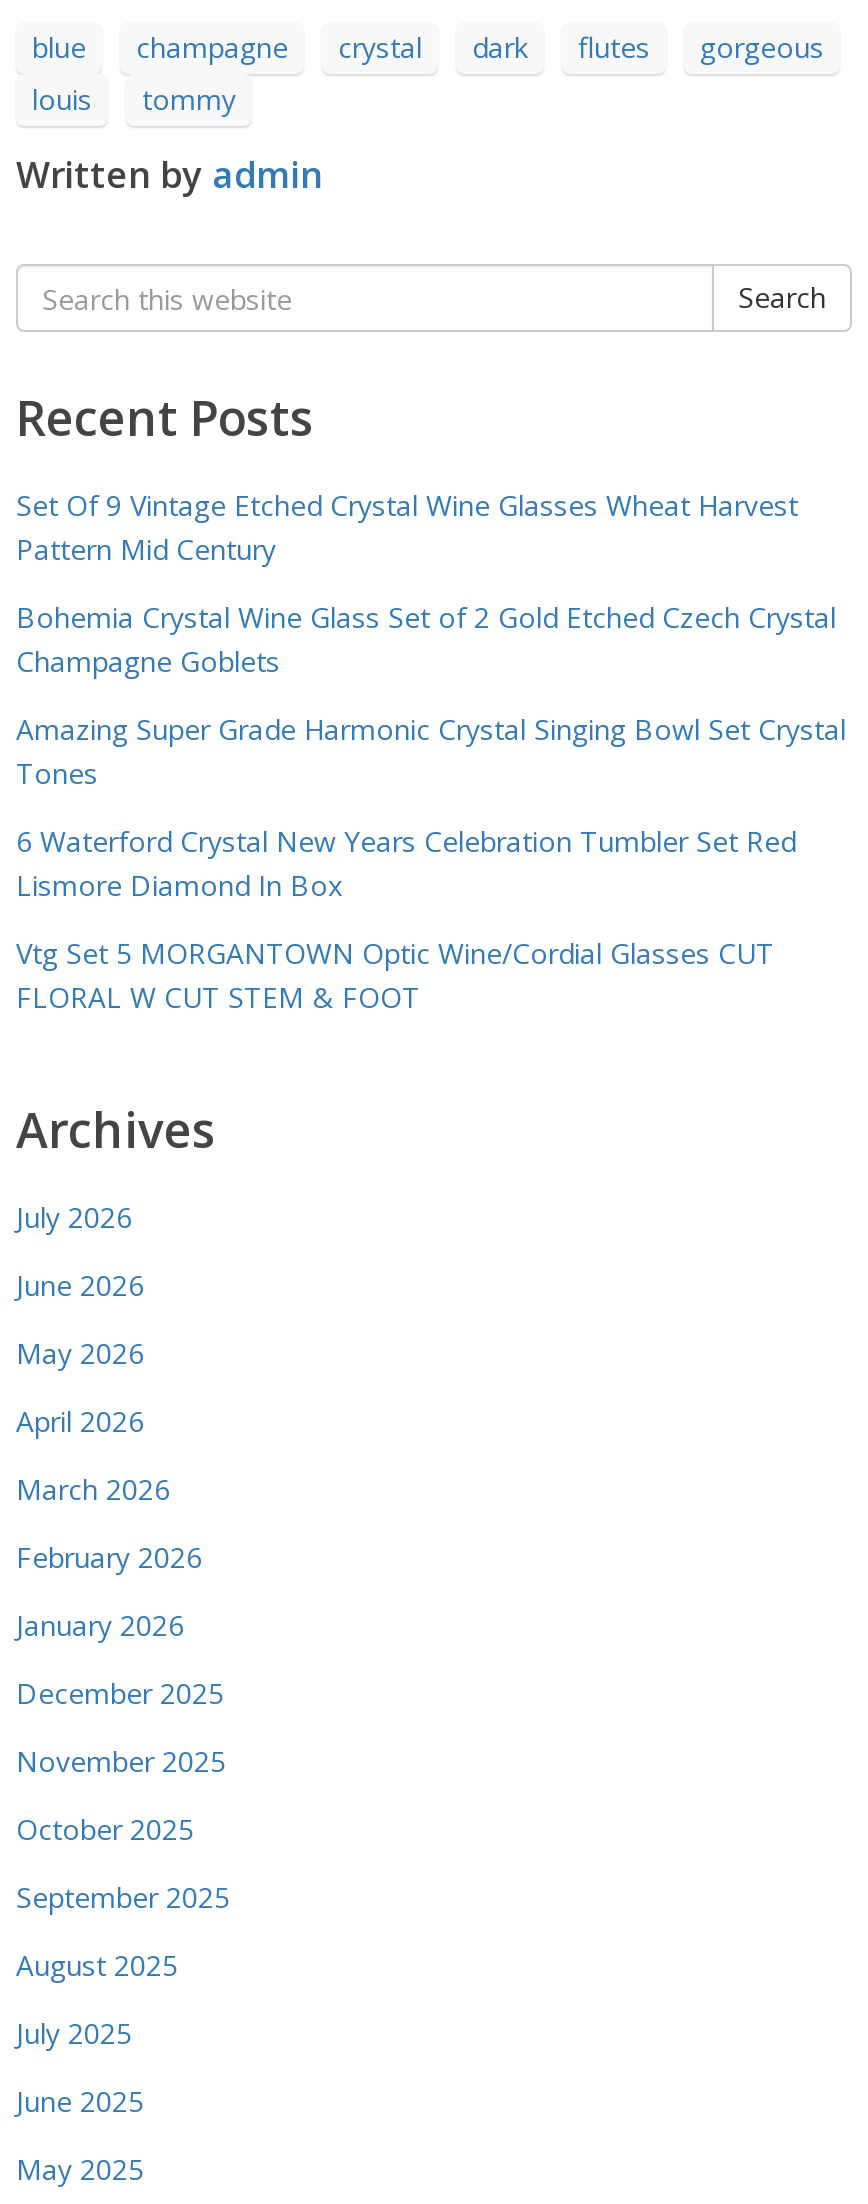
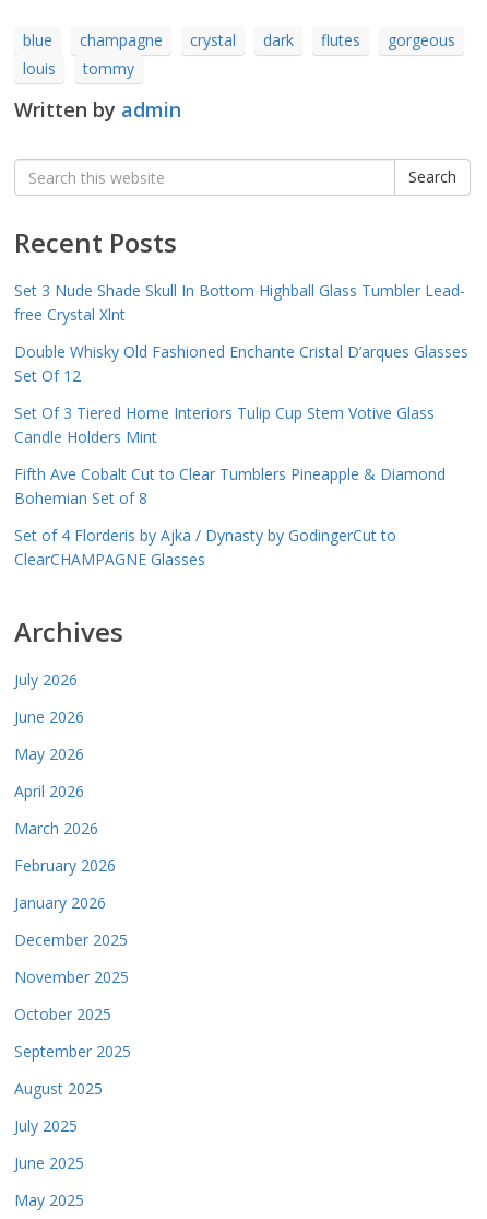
[16,486,798,568] Set Of 9 Vintage Etched Crystal Wine Glasses Wheat Harvest | Pattern Mid Century -> [14,280,465,325] Set 3 Nude Shade Skull In Bottom Highball Glass Tumbler Lead- | free Crystal Xlnt
[16,598,836,680] Bohemia Crystal Wine Glass Set of 2 Gold Etched Czech Crystal | Champagne Goblets -> [14,341,468,386] Double Whisky Old Fashioned Enchante Cristal D’arques Glasses | Set Of 12
[16,710,846,792] Amazing Super Grade Harmonic Crystal Singing Bowl Set Crystal | Tones -> [14,402,435,447] Set Of 3 Tiered Home Interiors Tulip Cup Stem Votive Glass | Candle Holders Mint
[16,822,796,904] 6 Waterford Crystal New Years Celebration Tumbler Set Red | Lismore Diamond In Box -> [14,464,446,508] Fifth Ave Cobalt Cut to Clear Tumblers Pineapple & Diamond | Bohemian Set of 8
[16,934,774,1016] Vtg Set 5 MORGANTOWN Optic Wine/Cordial Glasses CUT | FLORAL W CUT STEM & FOOT -> [14,525,396,570] Set of 4 Florderis by Ajka / Dynasty by GodingerCut to | ClearCHAMPAGNE Glasses

